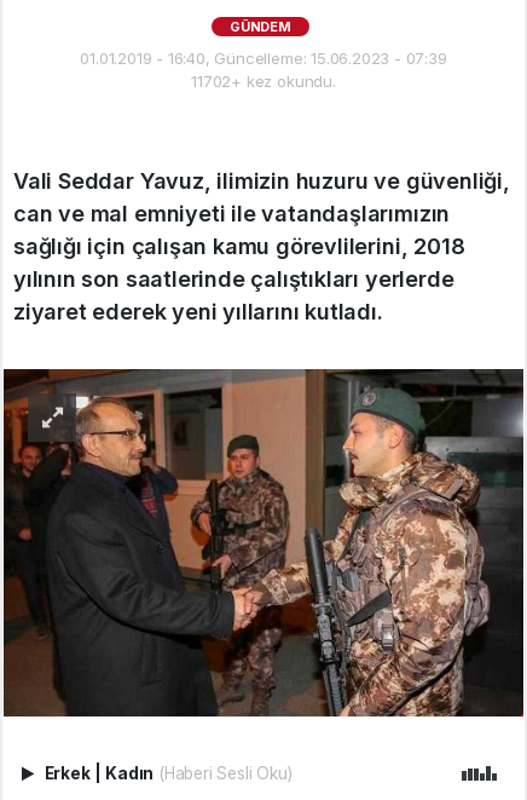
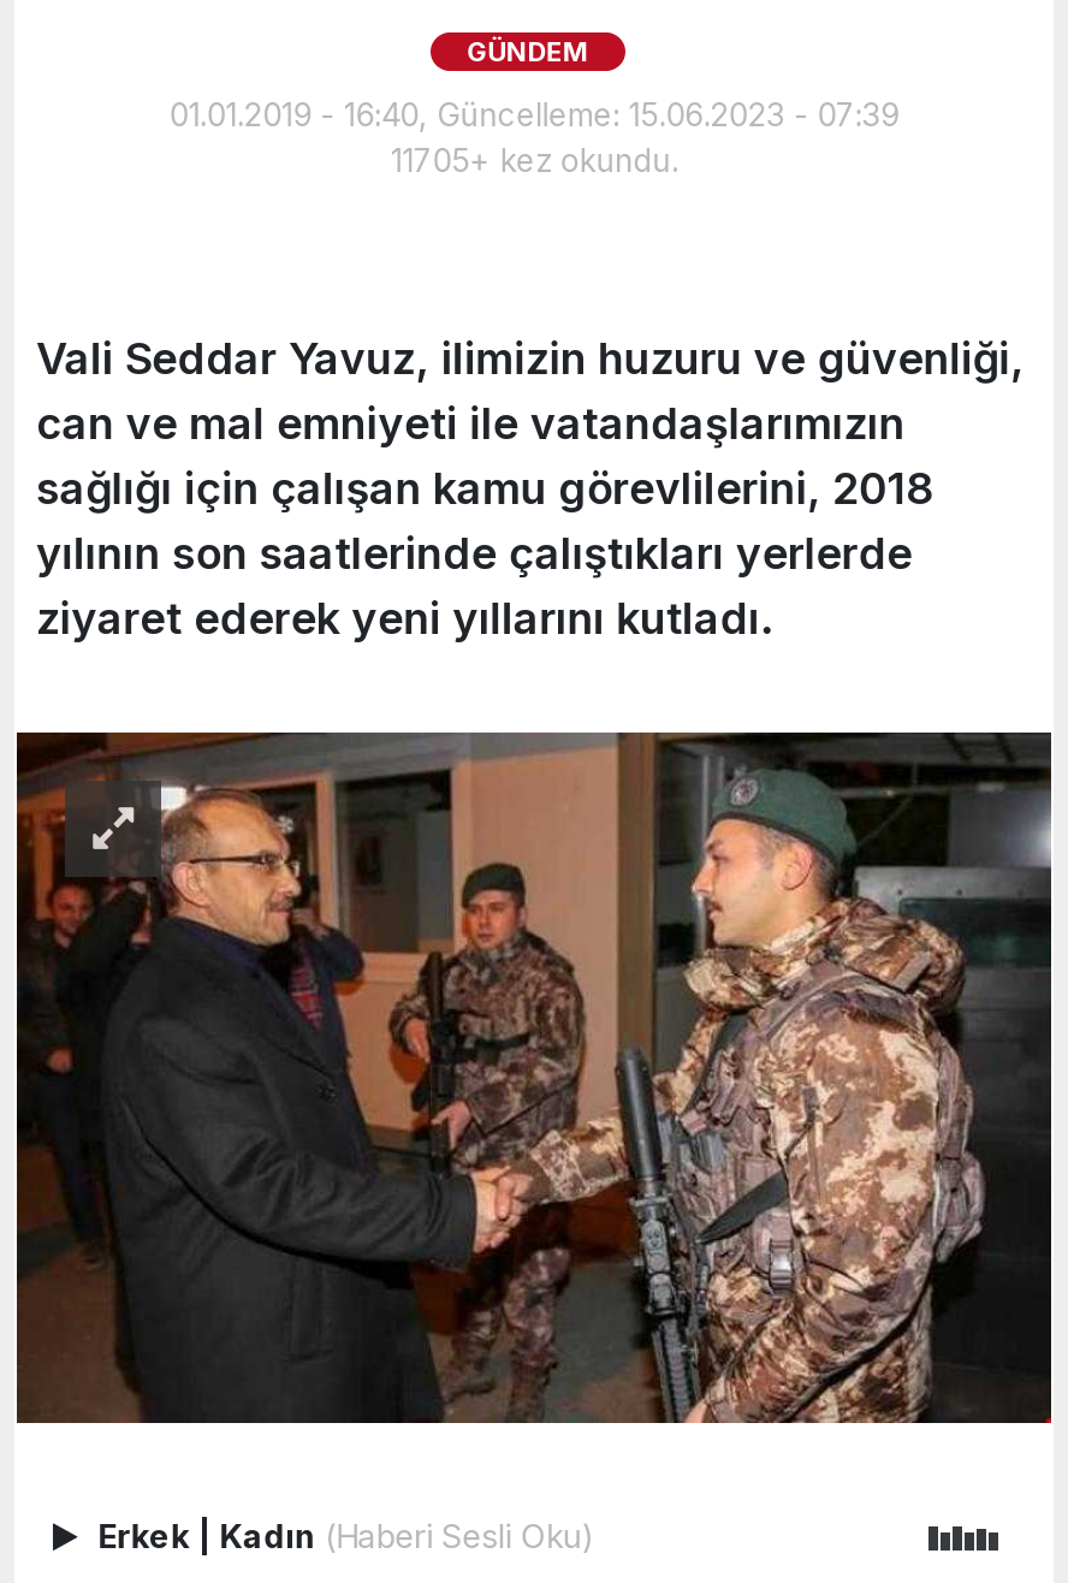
[191,71,336,91] 11702+ kez okundu. -> [390,140,678,179] 11705+ kez okundu.

